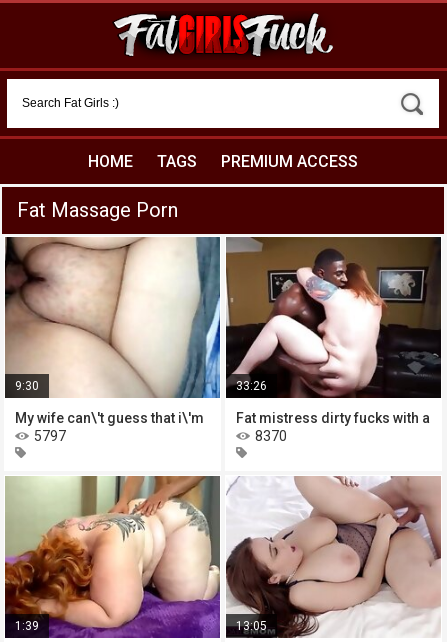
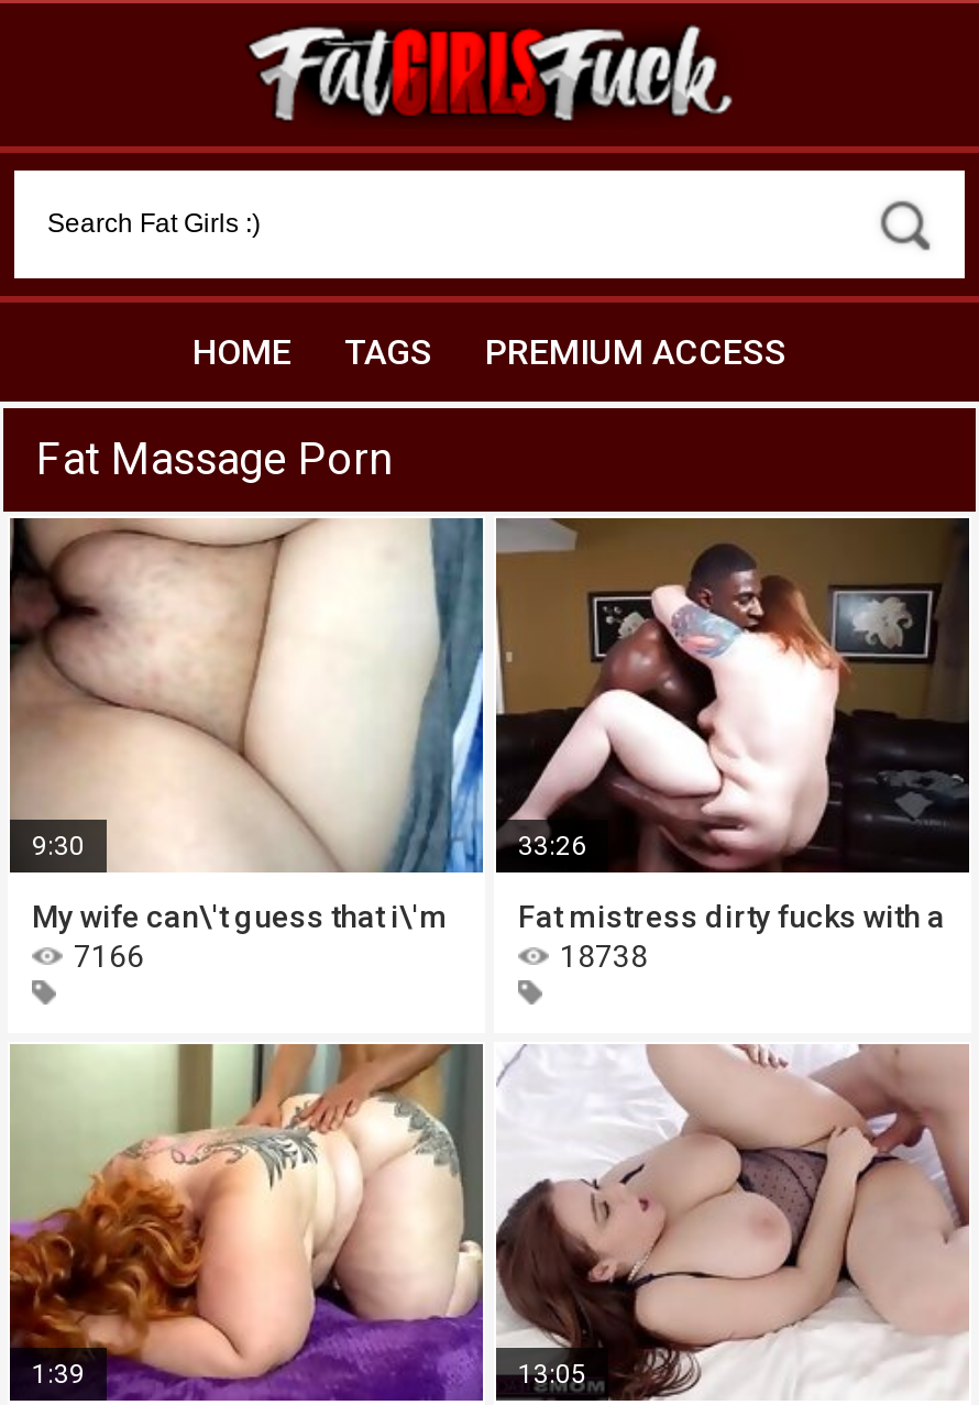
[34,428,66,444] 5797 -> [74,939,144,974] 7166
[255,428,287,444] 8370 -> [560,939,648,974] 18738

